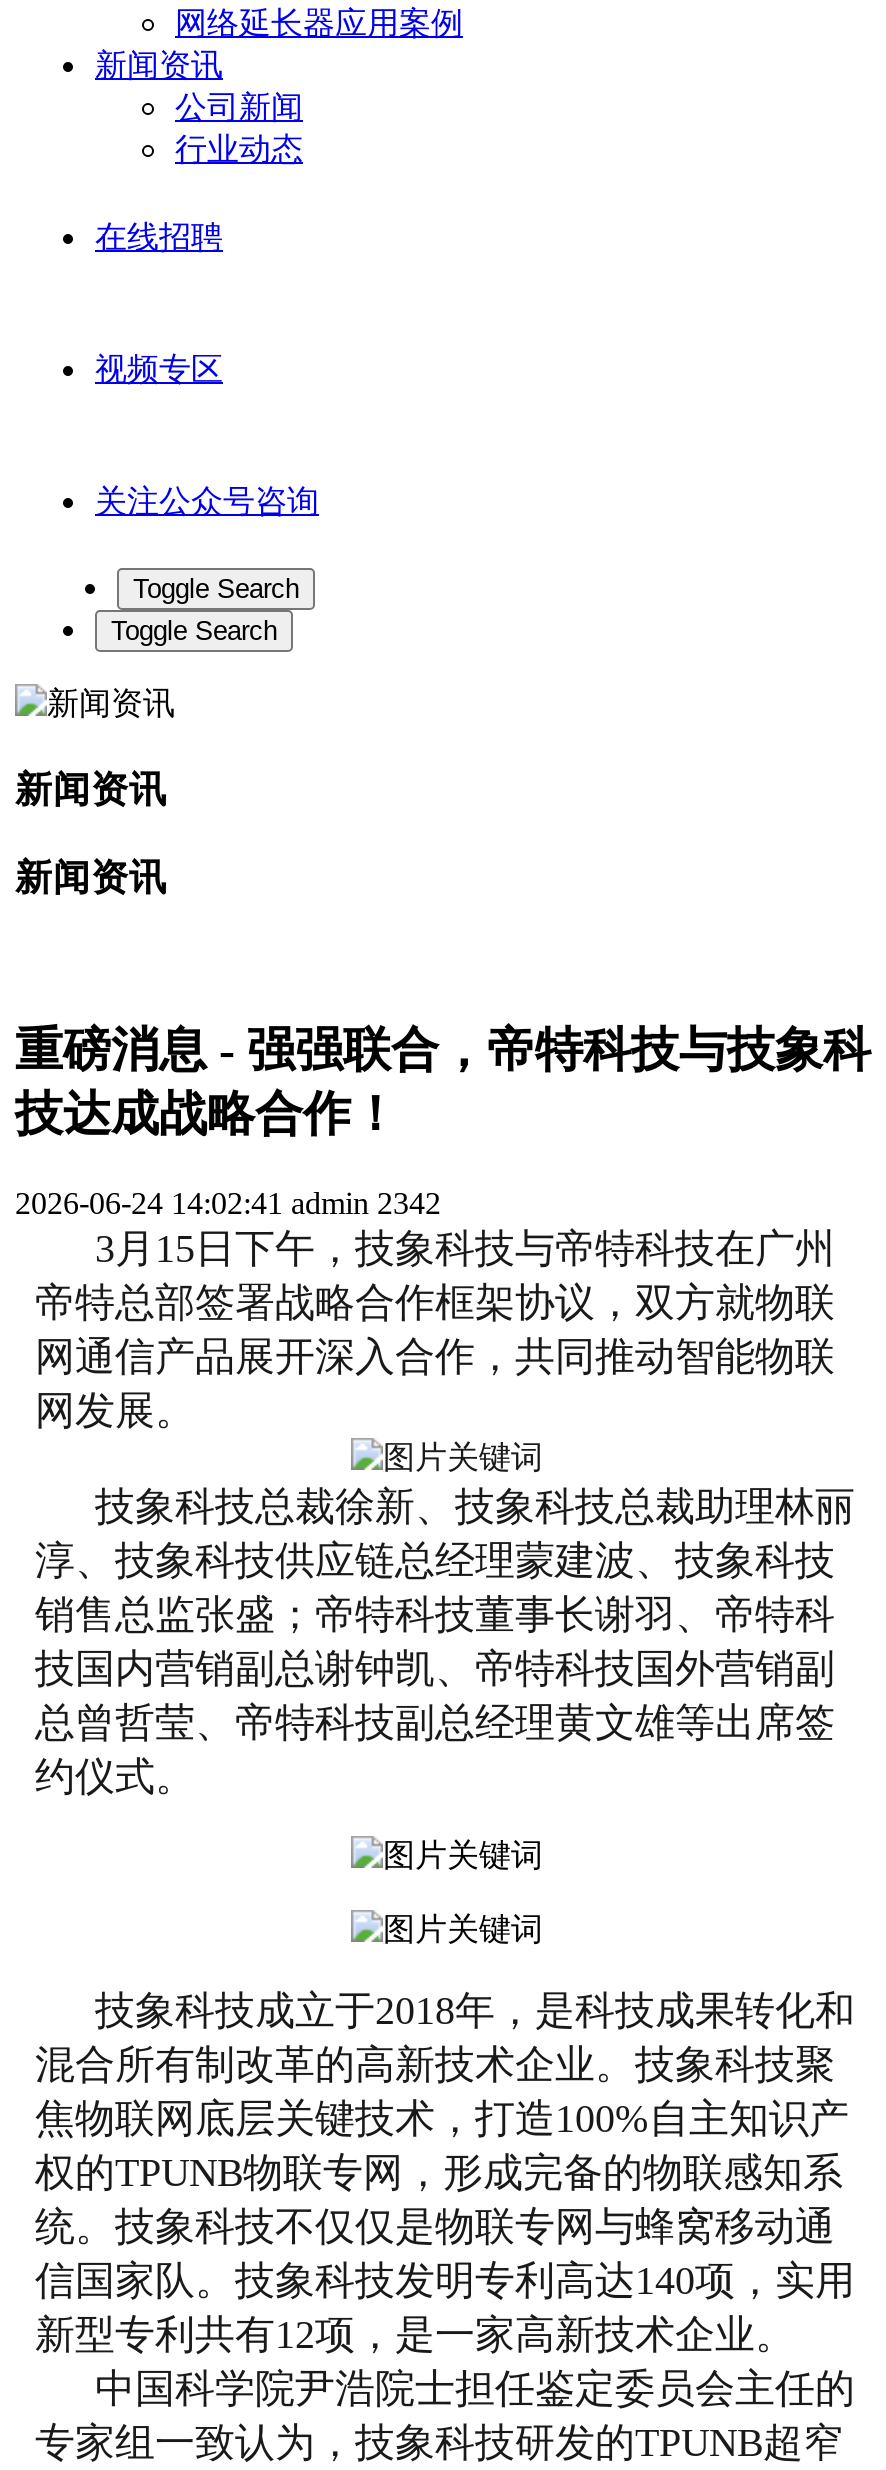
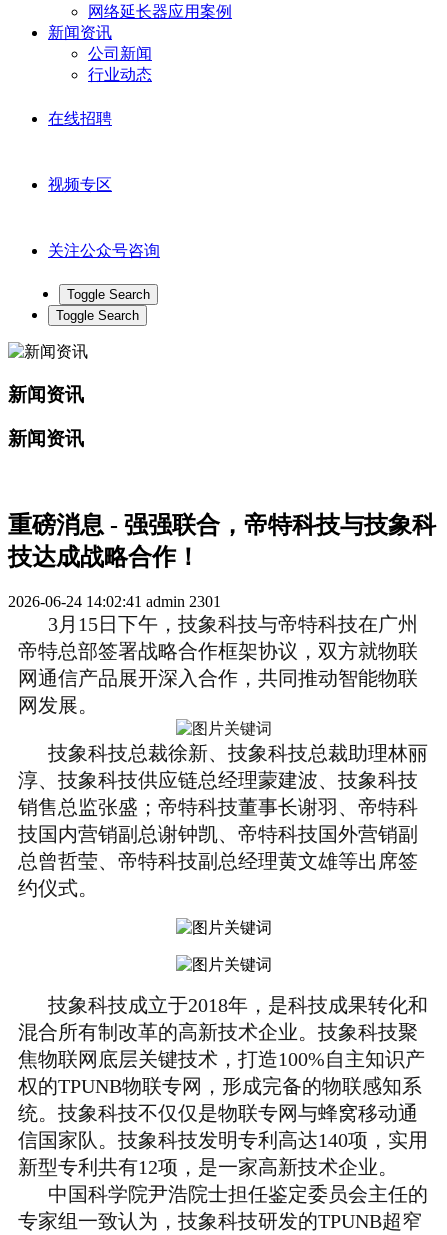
[15,1186,441,1220] 2026-06-24 14:02:41 admin 2342 -> [8,593,221,610] 2026-06-24 14:02:41 admin 2301

